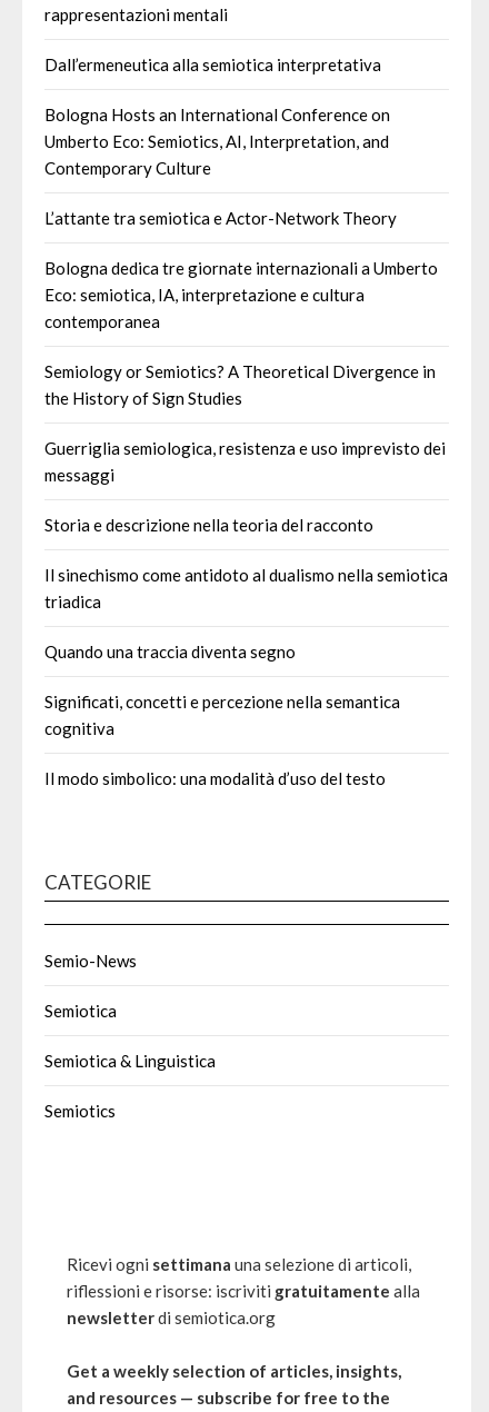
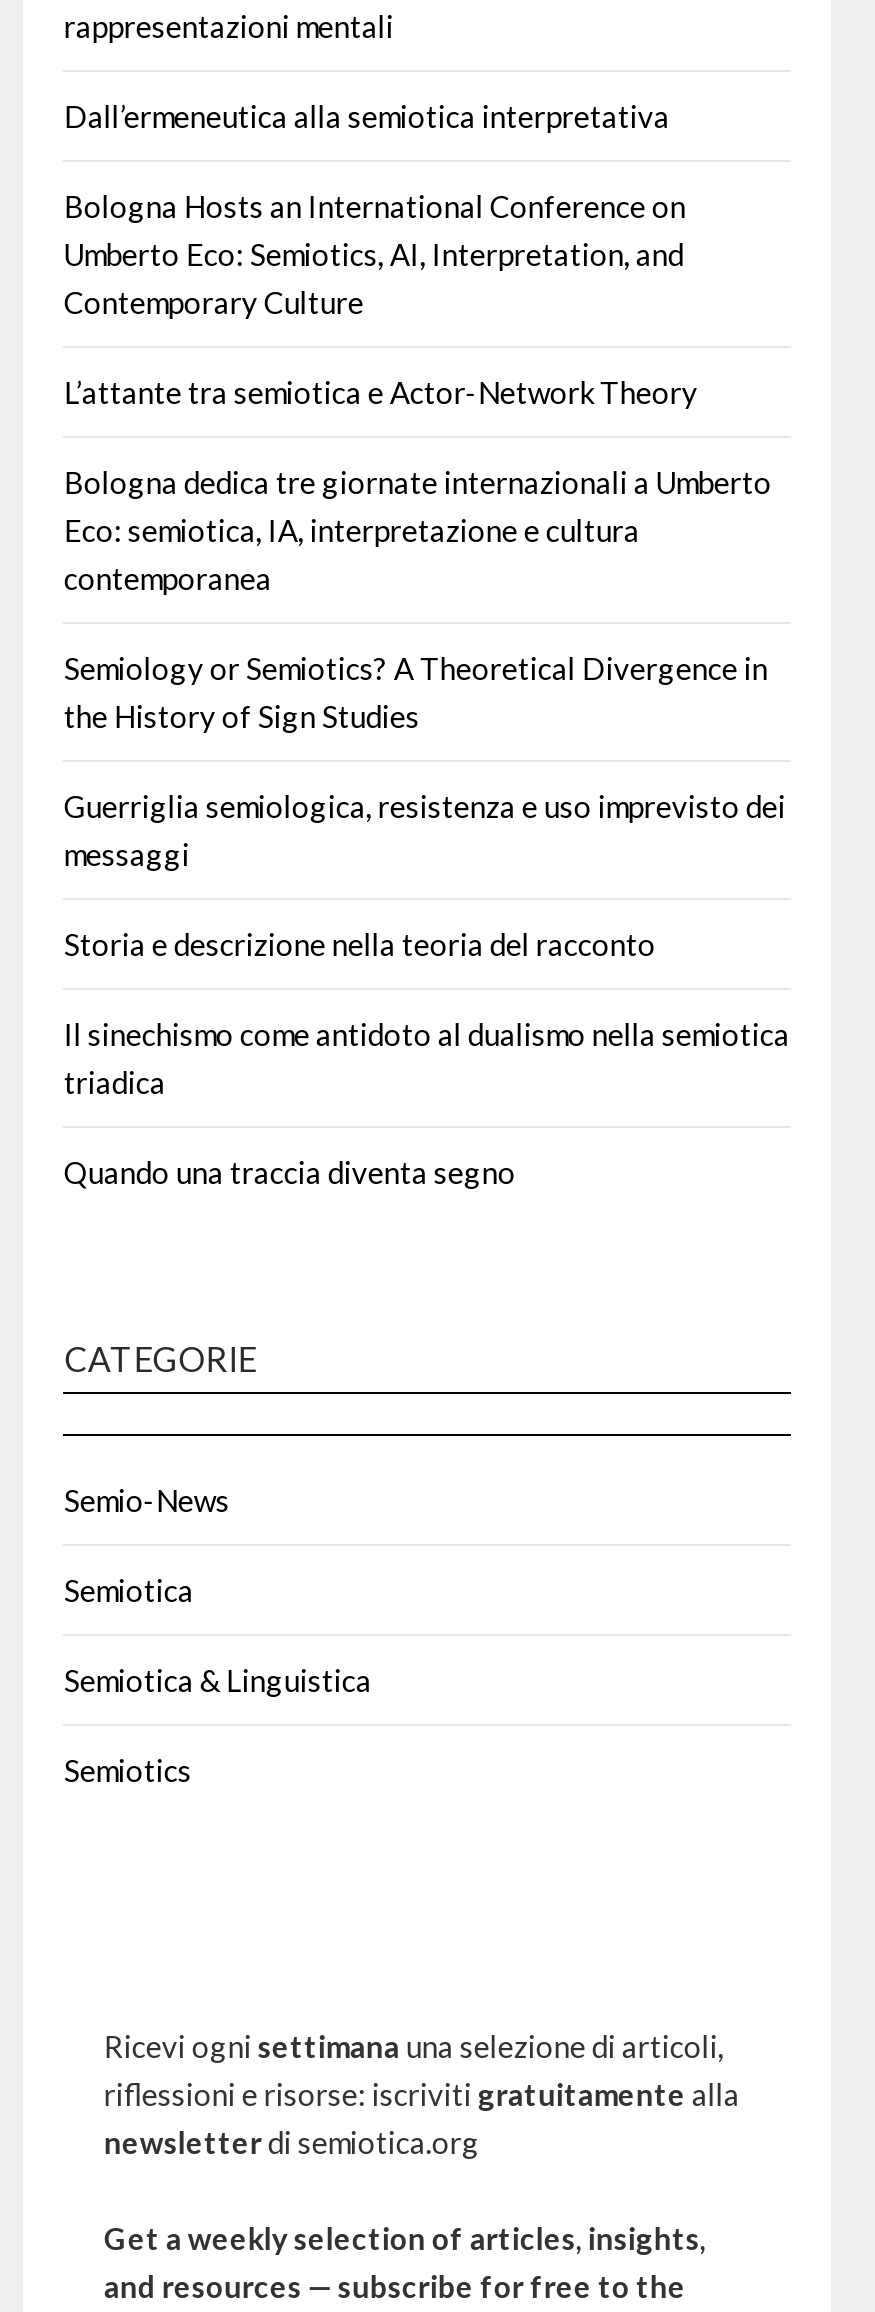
[45,691,401,788] Significati, concetti e percezione nella semantica | cognitiva | Il modo simbolico: una modalità d’uso del testo -> none

